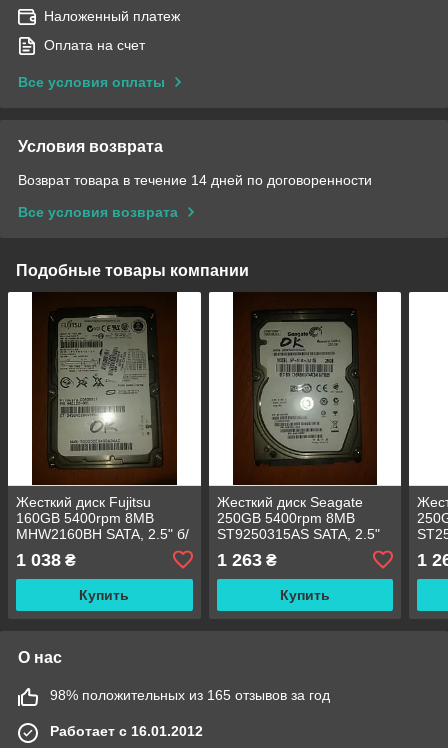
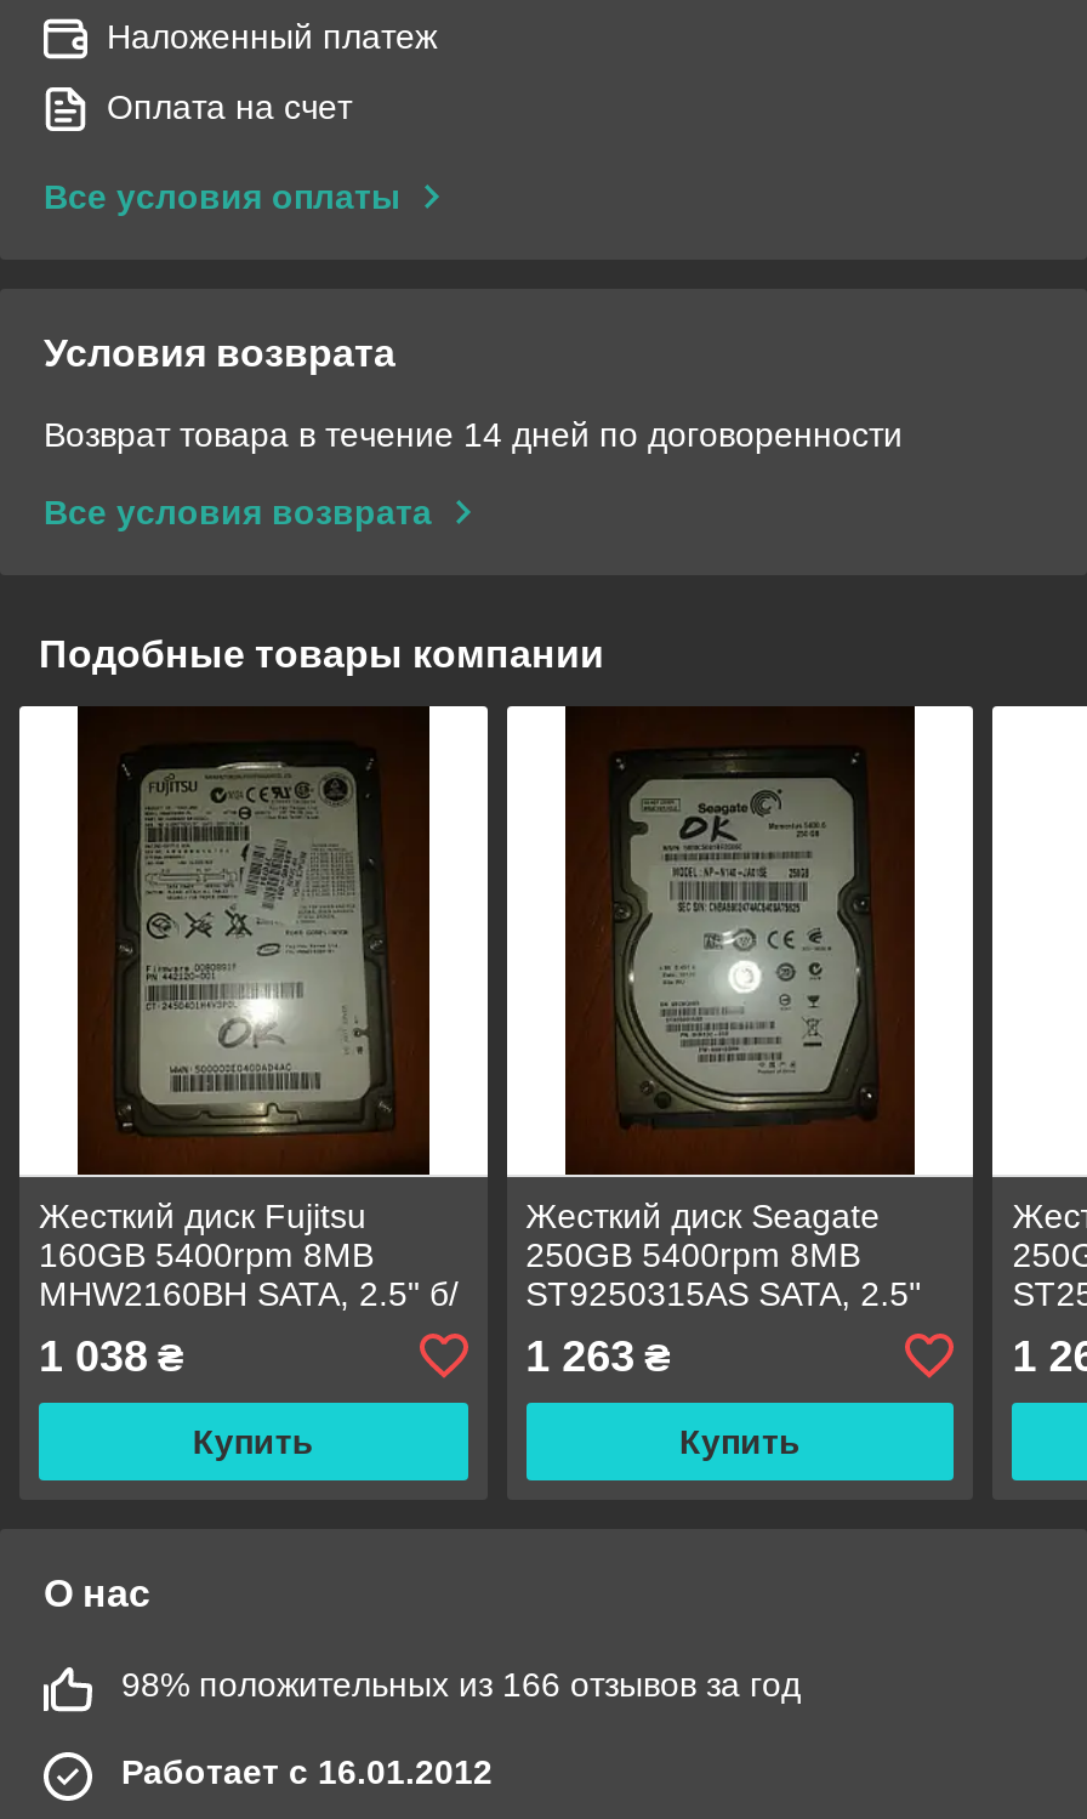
[50,687,330,703] 98% положительных из 165 отзывов за год -> [121,1664,801,1703] 98% положительных из 166 отзывов за год

